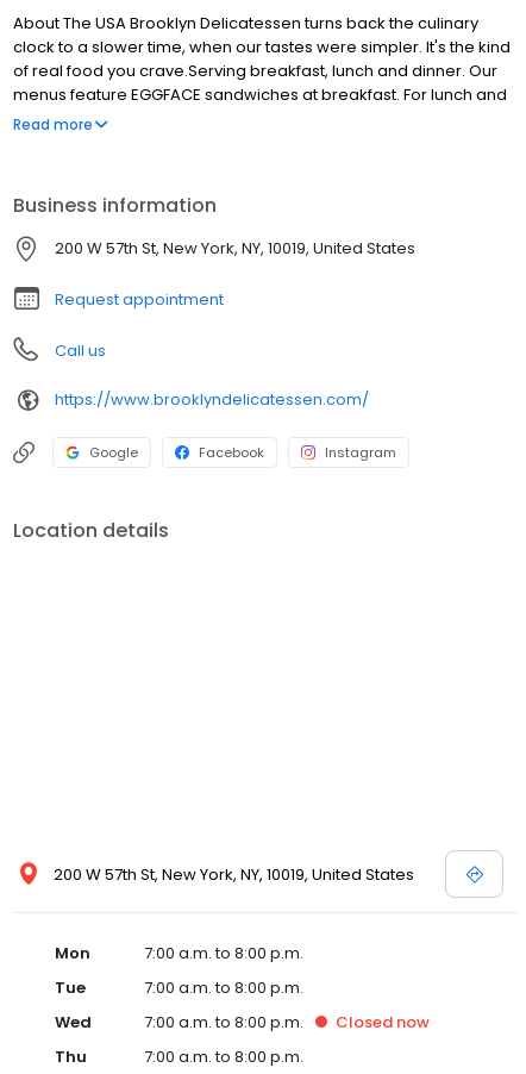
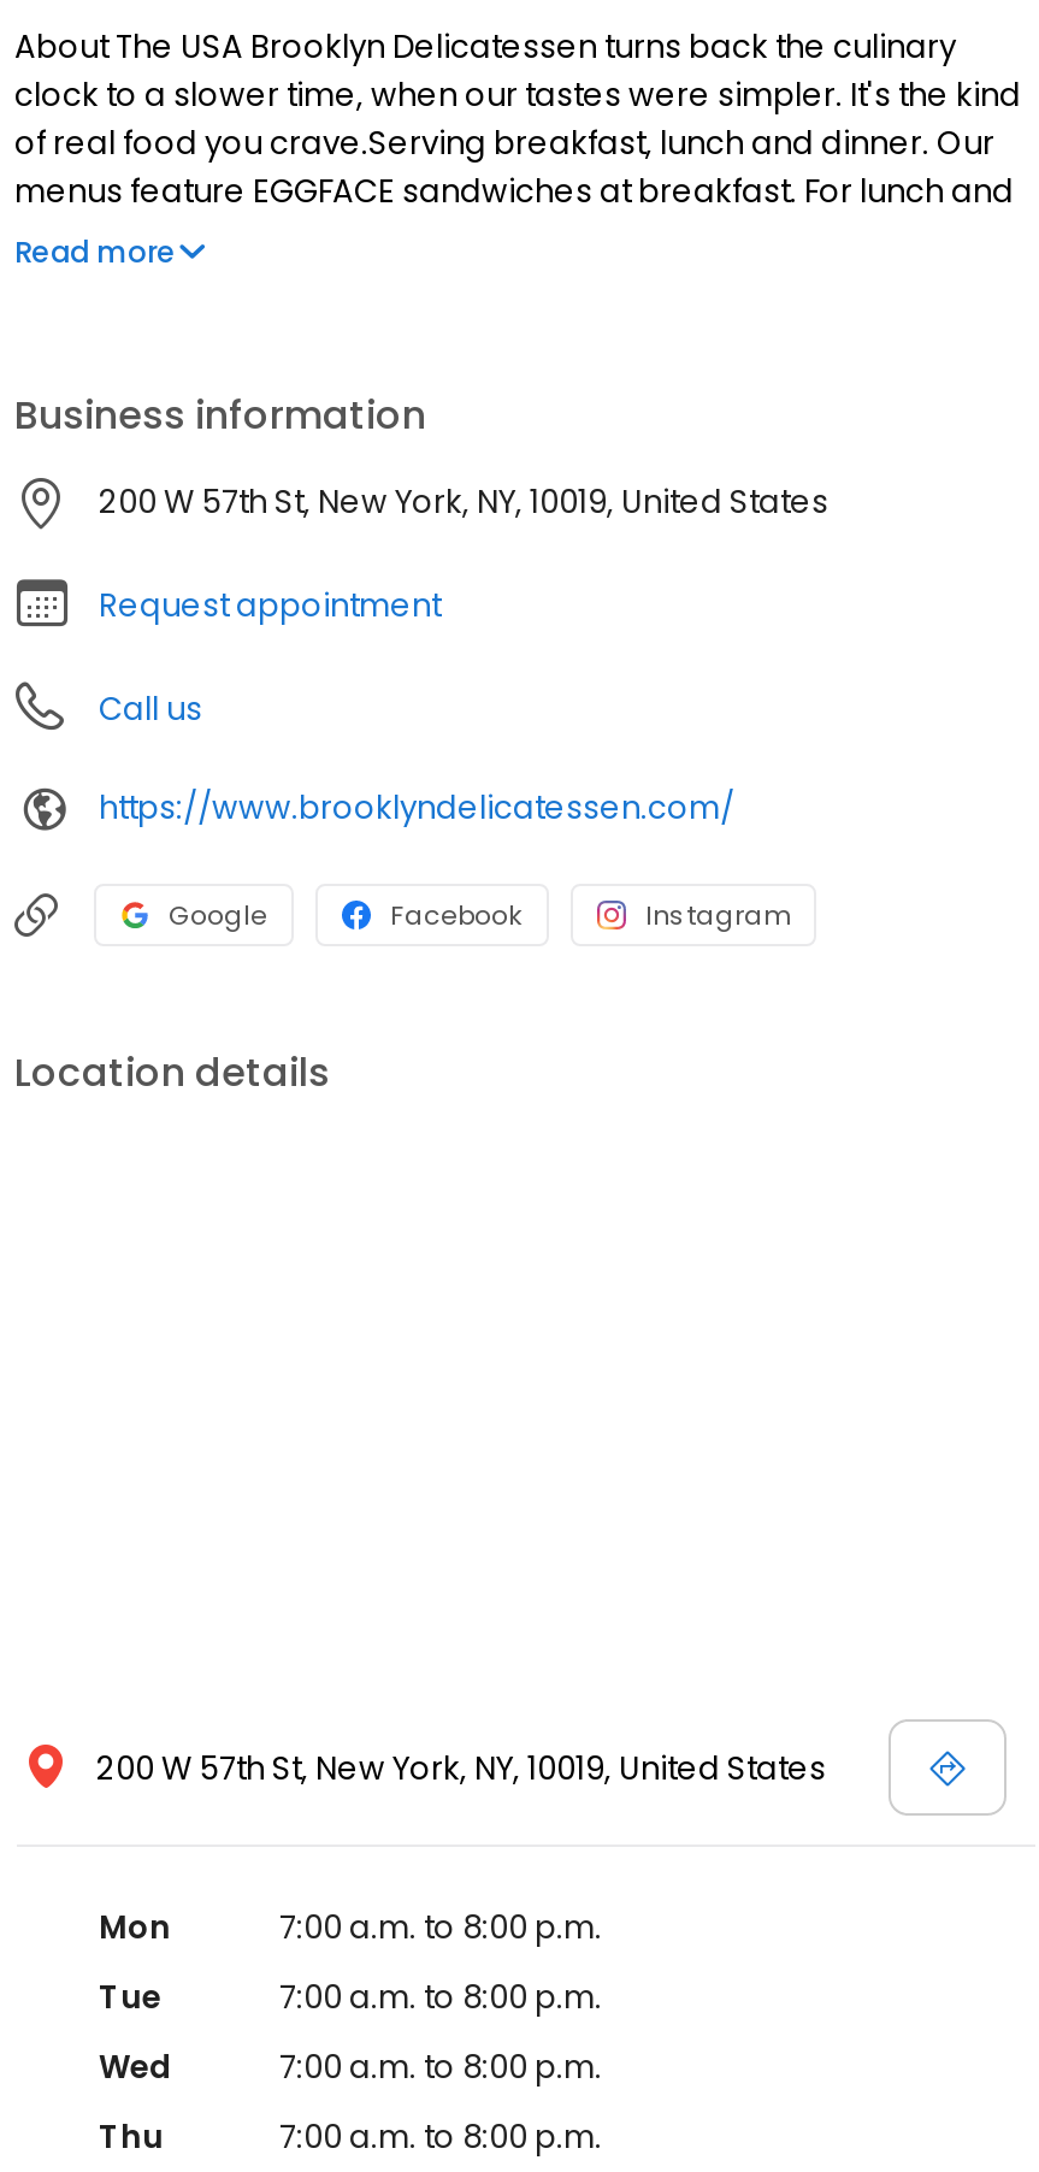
[336,1011,430,1033] Closed now -> none

